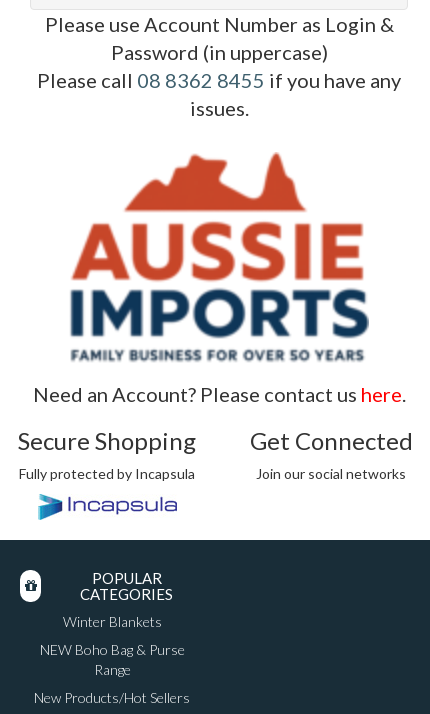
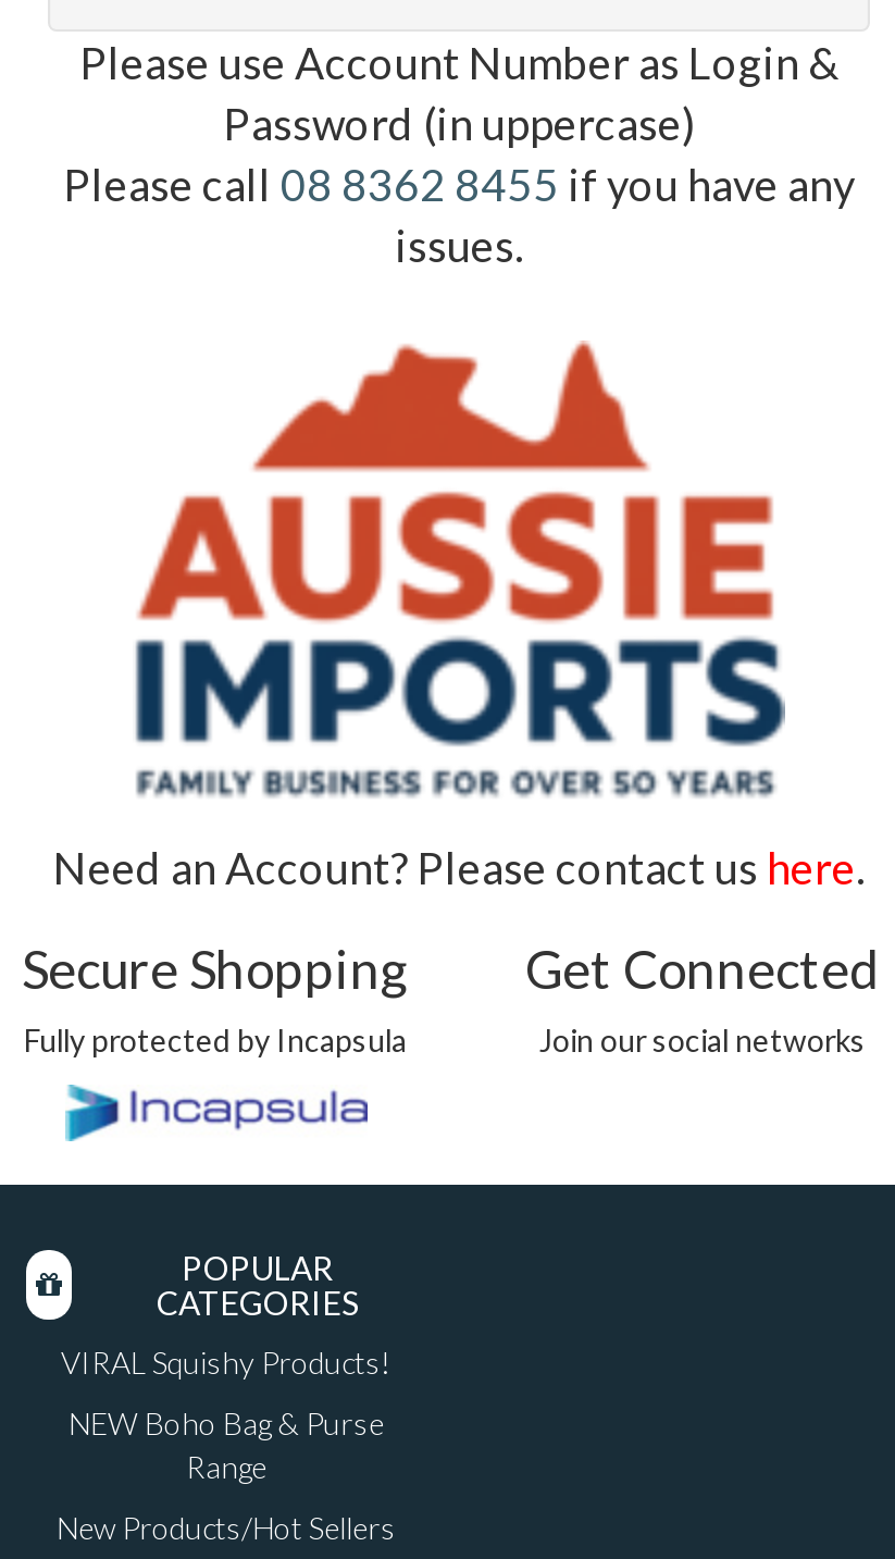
[62,613,161,630] Winter Blankets -> [61,1344,391,1381] VIRAL Squishy Products!

